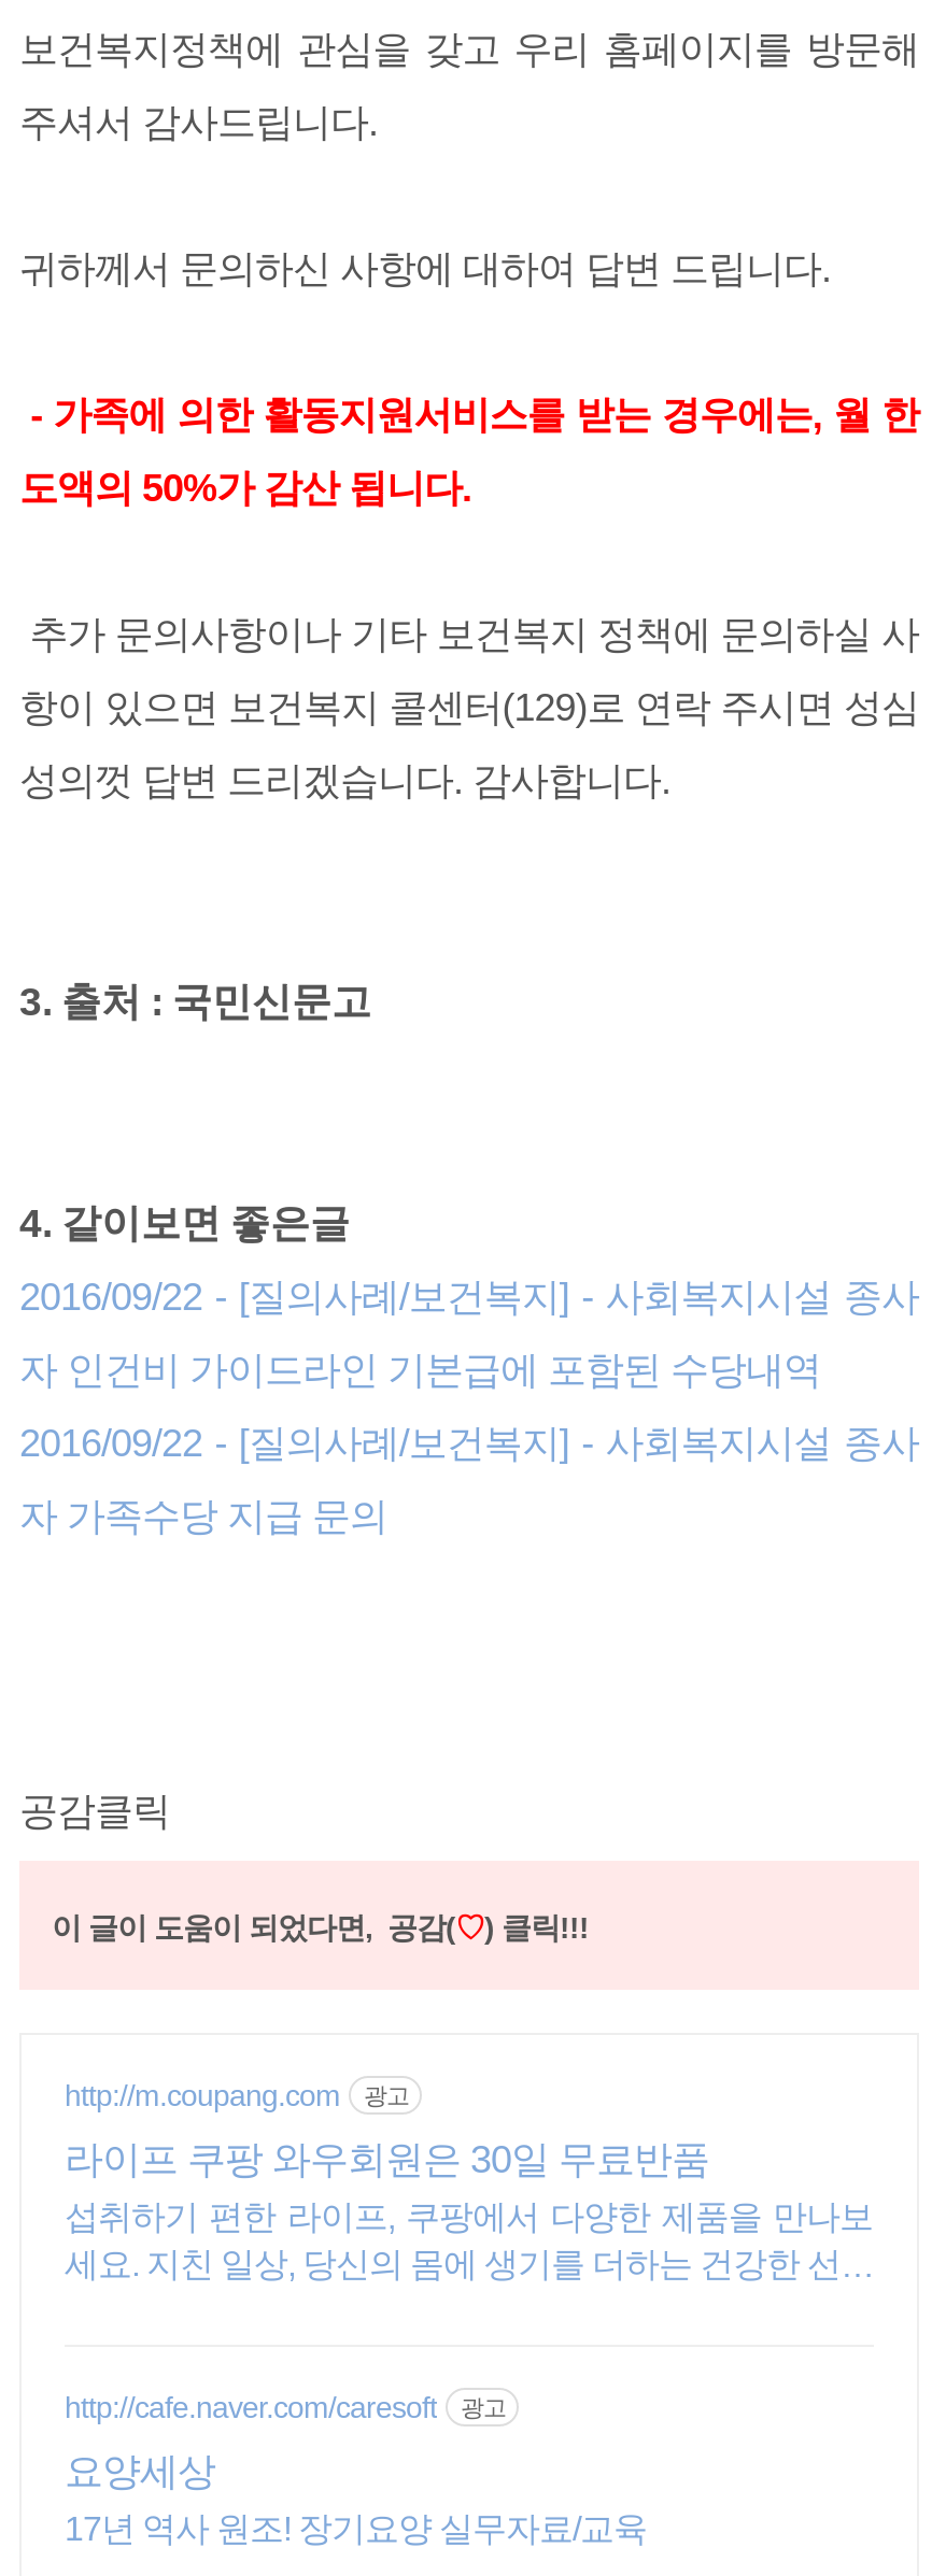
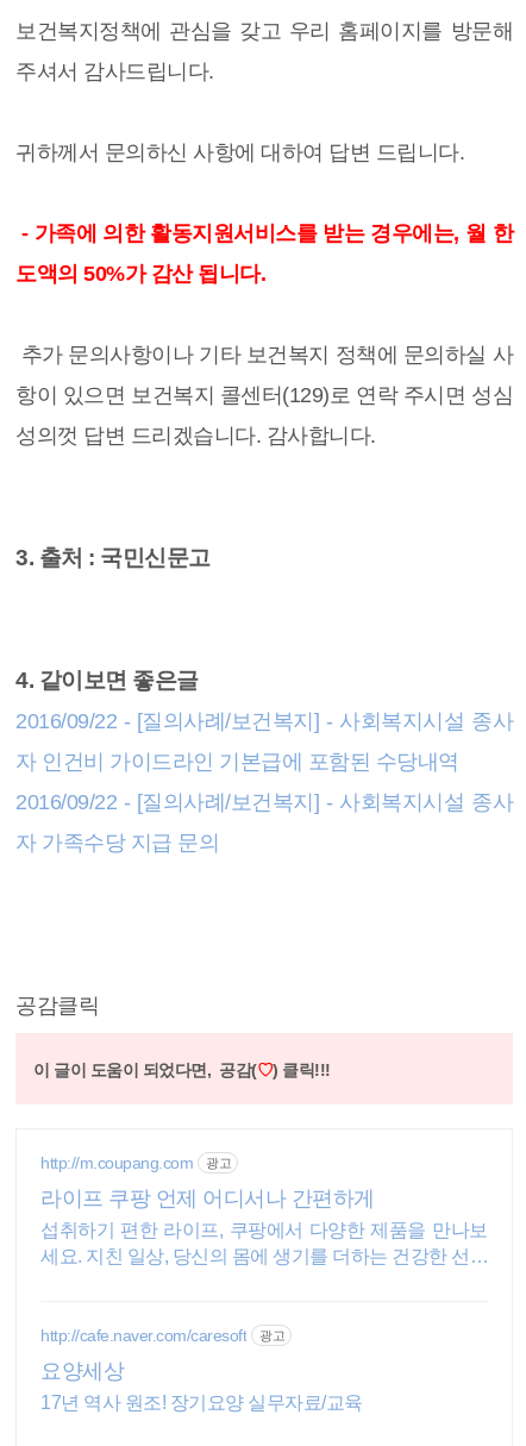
[65,2139,709,2182] 라이프 쿠팡 와우회원은 30일 무료반품 -> [40,1187,374,1211] 라이프 쿠팡 언제 어디서나 간편하게

